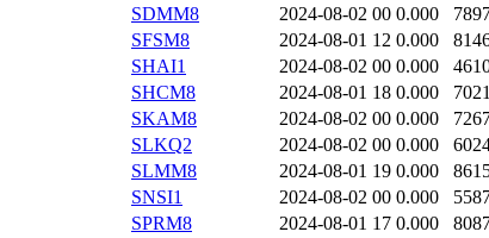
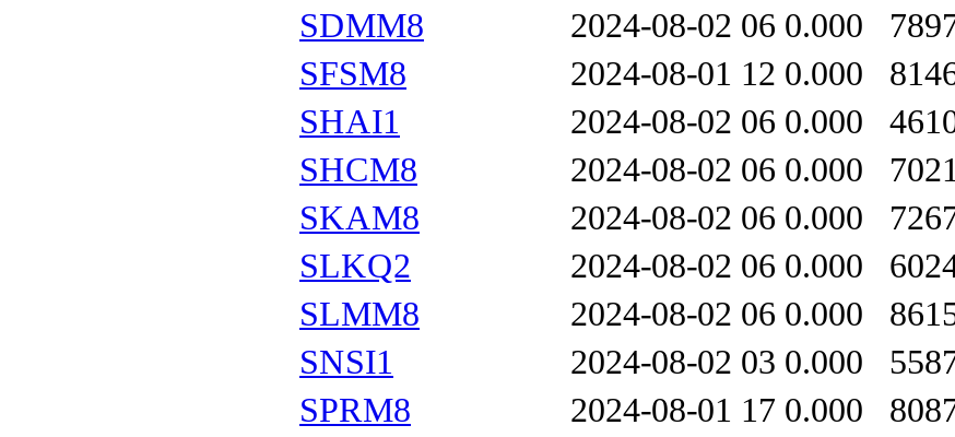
[279,4,439,24] 2024-08-02 00 0.000 -> [570,7,863,45] 2024-08-02 06 0.000
[279,56,439,77] 2024-08-02 00 0.000 -> [570,104,863,141] 2024-08-02 06 0.000
[279,83,439,103] 2024-08-01 18 0.000 -> [570,152,863,189] 2024-08-02 06 0.000
[279,109,439,129] 2024-08-02 00 0.000 -> [570,200,863,237] 2024-08-02 06 0.000
[279,135,439,155] 2024-08-02 00 0.000 -> [570,248,863,285] 2024-08-02 06 0.000
[279,161,439,181] 2024-08-01 19 0.000 -> [570,296,863,333] 2024-08-02 06 0.000
[279,187,439,208] 2024-08-02 00 0.000 -> [570,344,863,381] 2024-08-02 03 0.000

